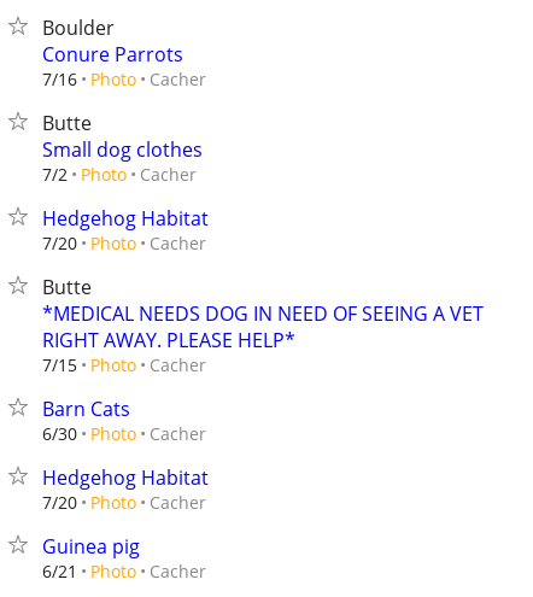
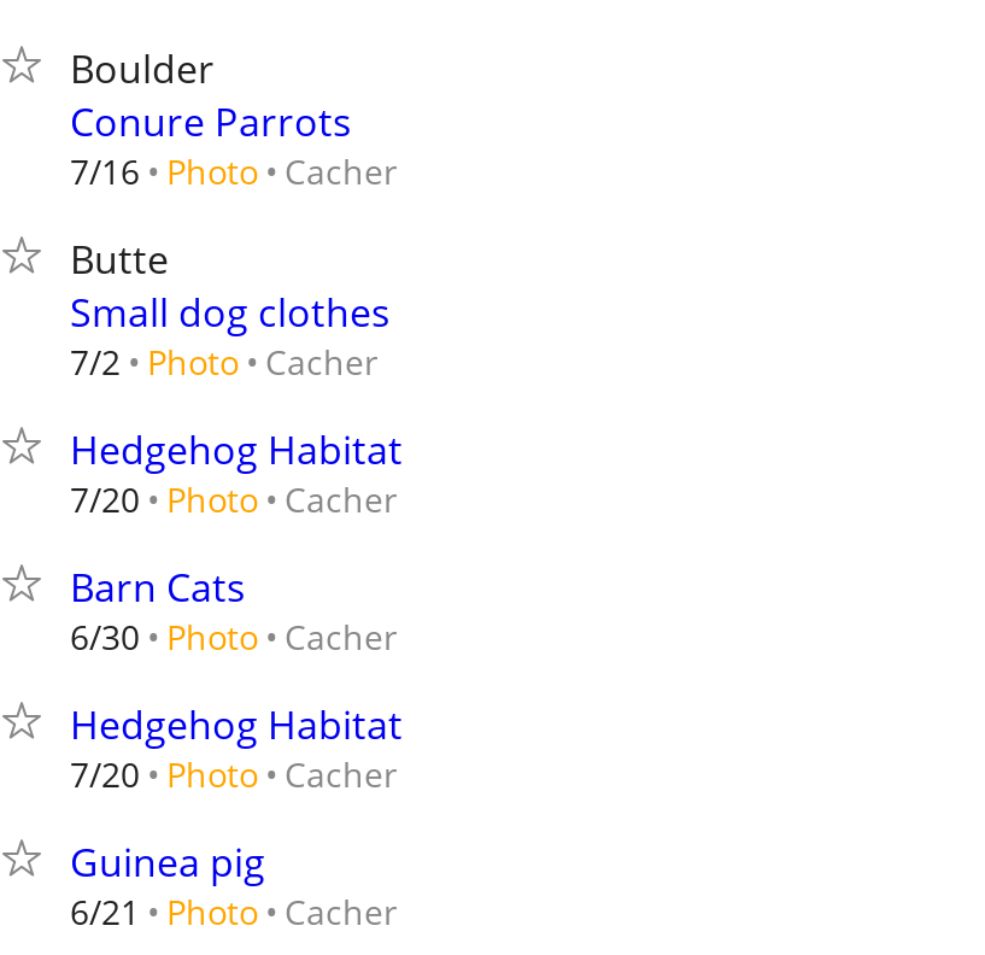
[42,274,484,376] Butte | *MEDICAL NEEDS DOG IN NEED OF SEEING A VET | RIGHT AWAY. PLEASE HELP* | 7/15 Photo Cacher -> none

